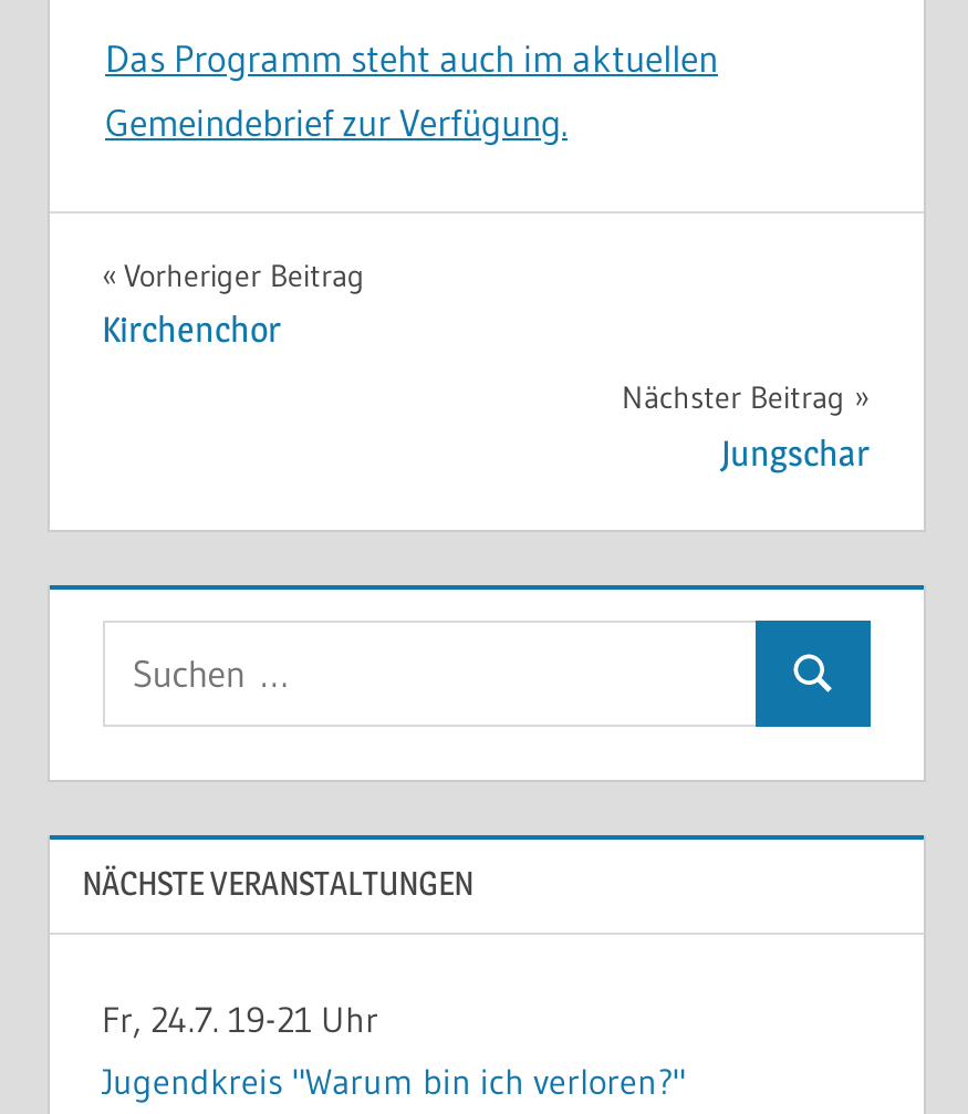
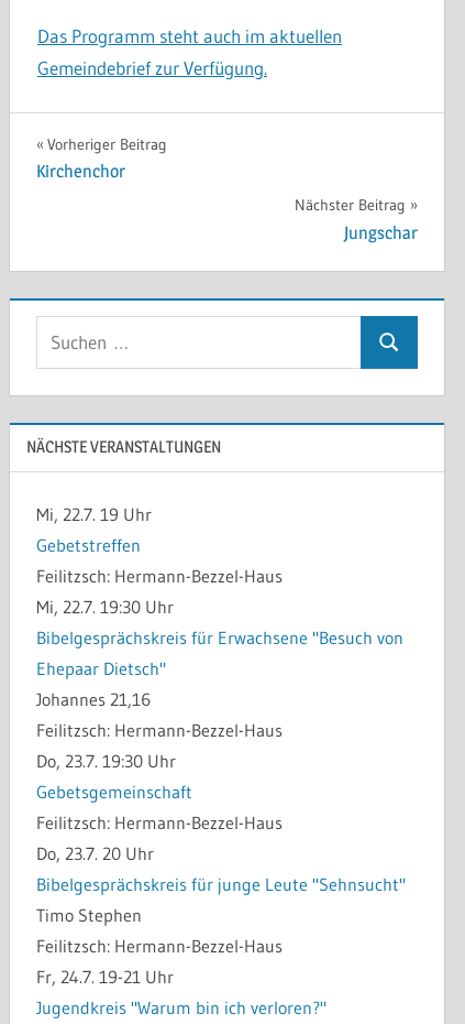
none -> [36,503,405,957] Mi, 22.7. 19 Uhr | Gebetstreffen | Feilitzsch: Hermann-Bezzel-Haus | Mi, 22.7. 19:30 Uhr | Bibelgesprächskreis für Erwachsene "Besuch von | Ehepaar Dietsch" | Johannes 21,16 | Feilitzsch: Hermann-Bezzel-Haus | Do, 23.7. 19:30 Uhr | Gebetsgemeinschaft | Feilitzsch: Hermann-Bezzel-Haus | Do, 23.7. 20 Uhr | Bibelgesprächskreis für junge Leute "Sehnsucht" | Timo Stephen | Feilitzsch: Hermann-Bezzel-Haus

